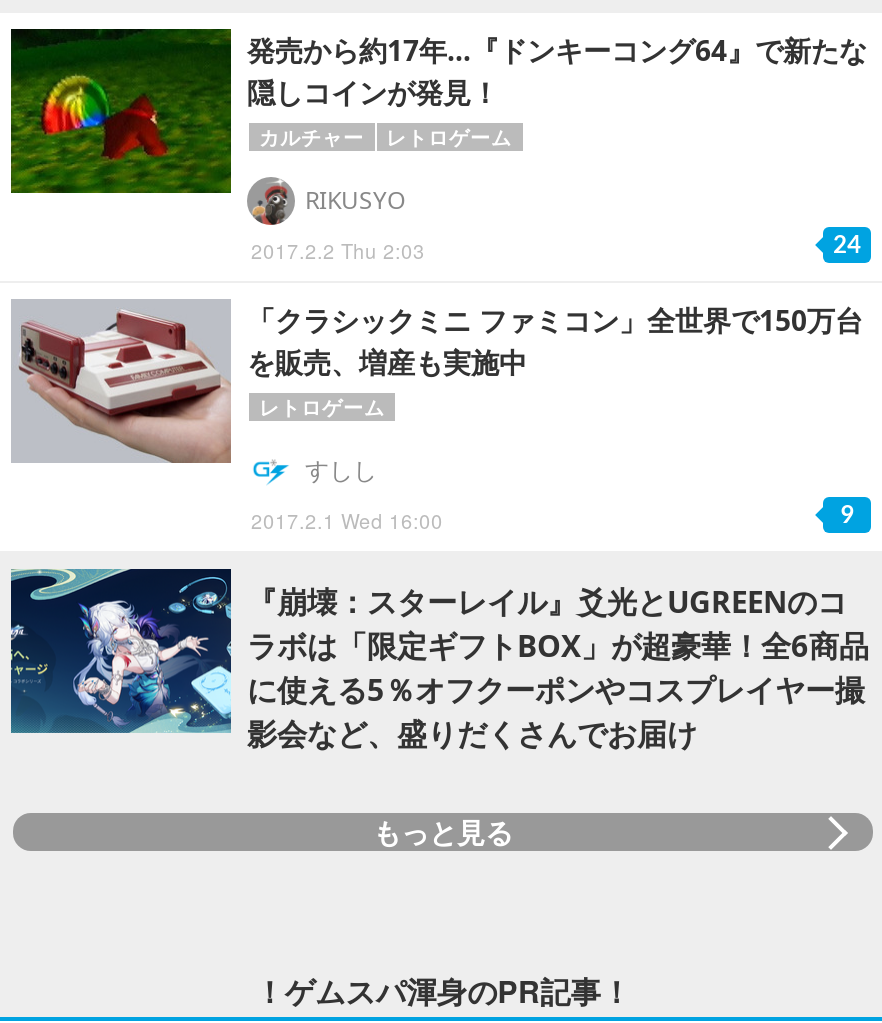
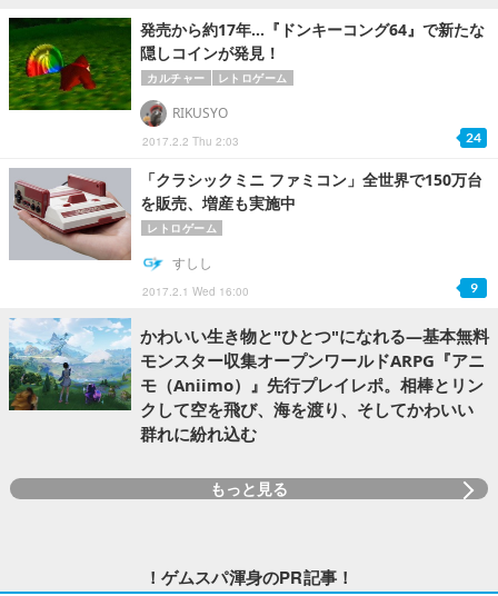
[9,566,869,752] [image] | 『崩壊：スターレイル』爻光とUGREENのコ | ラボは「限定ギフトBOX」が超豪華！全6商品 | に使える5％オフクーポンやコスプレイヤー撮 | 影会など、盛りだくさんでお届け -> [9,318,489,445] [image] | かわいい生き物と"ひとつ"になれる―基本無料 | モンスター収集オープンワールドARPG『アニ | モ（Aniimo）』先行プレイレポ。相棒とリン | クして空を飛び、海を渡り、そしてかわいい | 群れに紛れ込む

